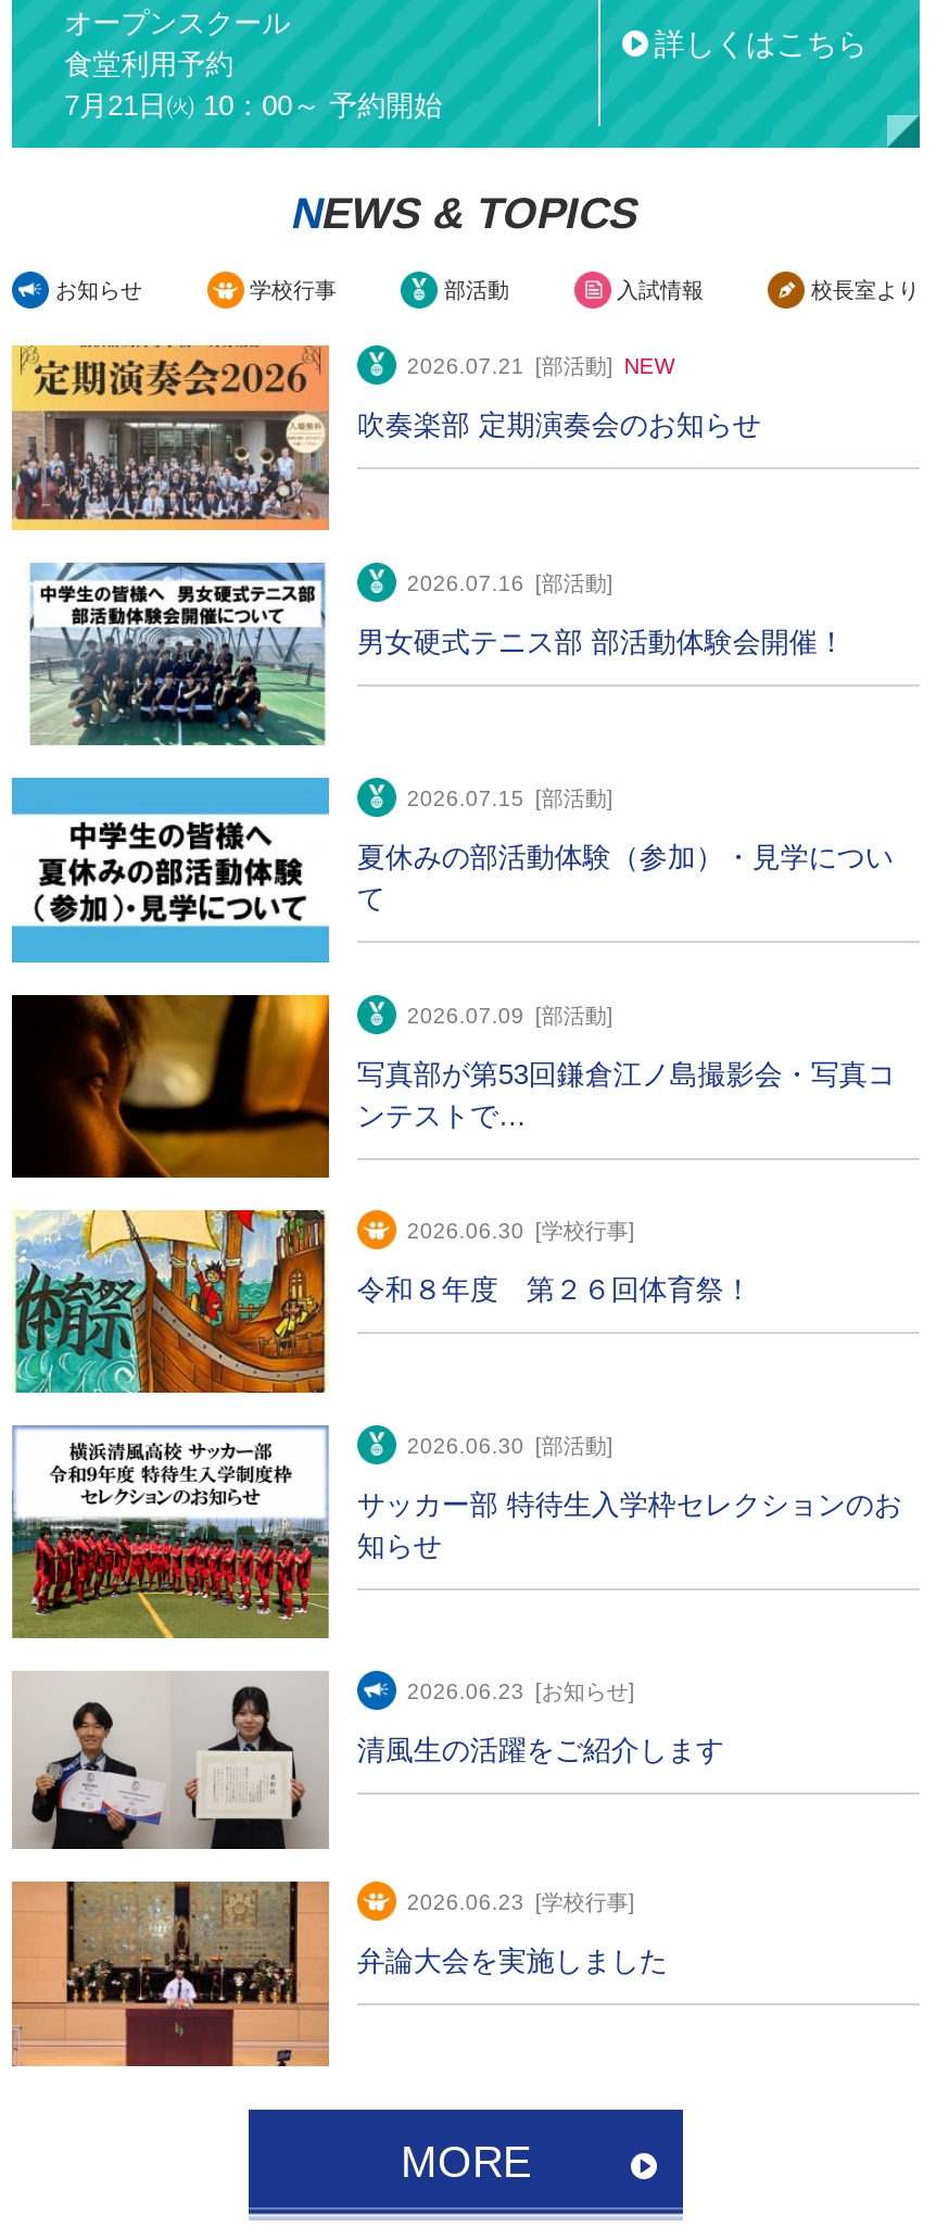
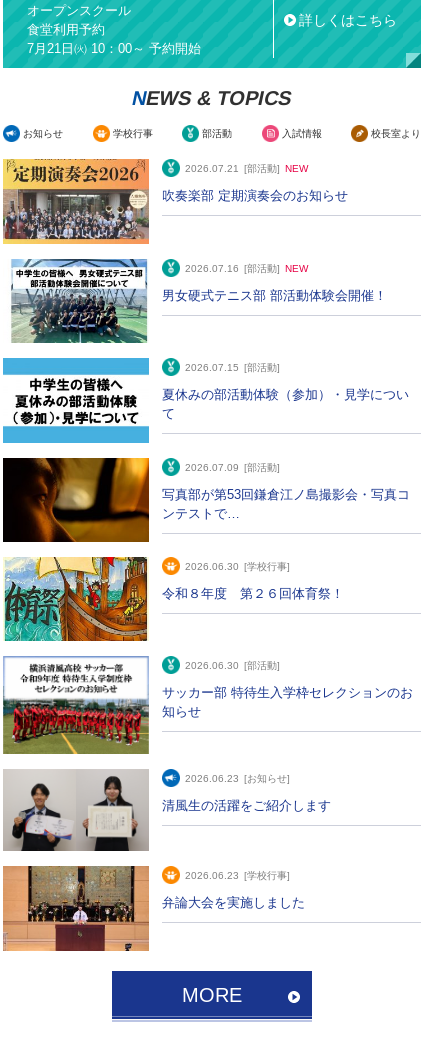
[407,571,613,595] 2026.07.16 [部活動] -> [185,263,308,274] 2026.07.16 [部活動] NEW

